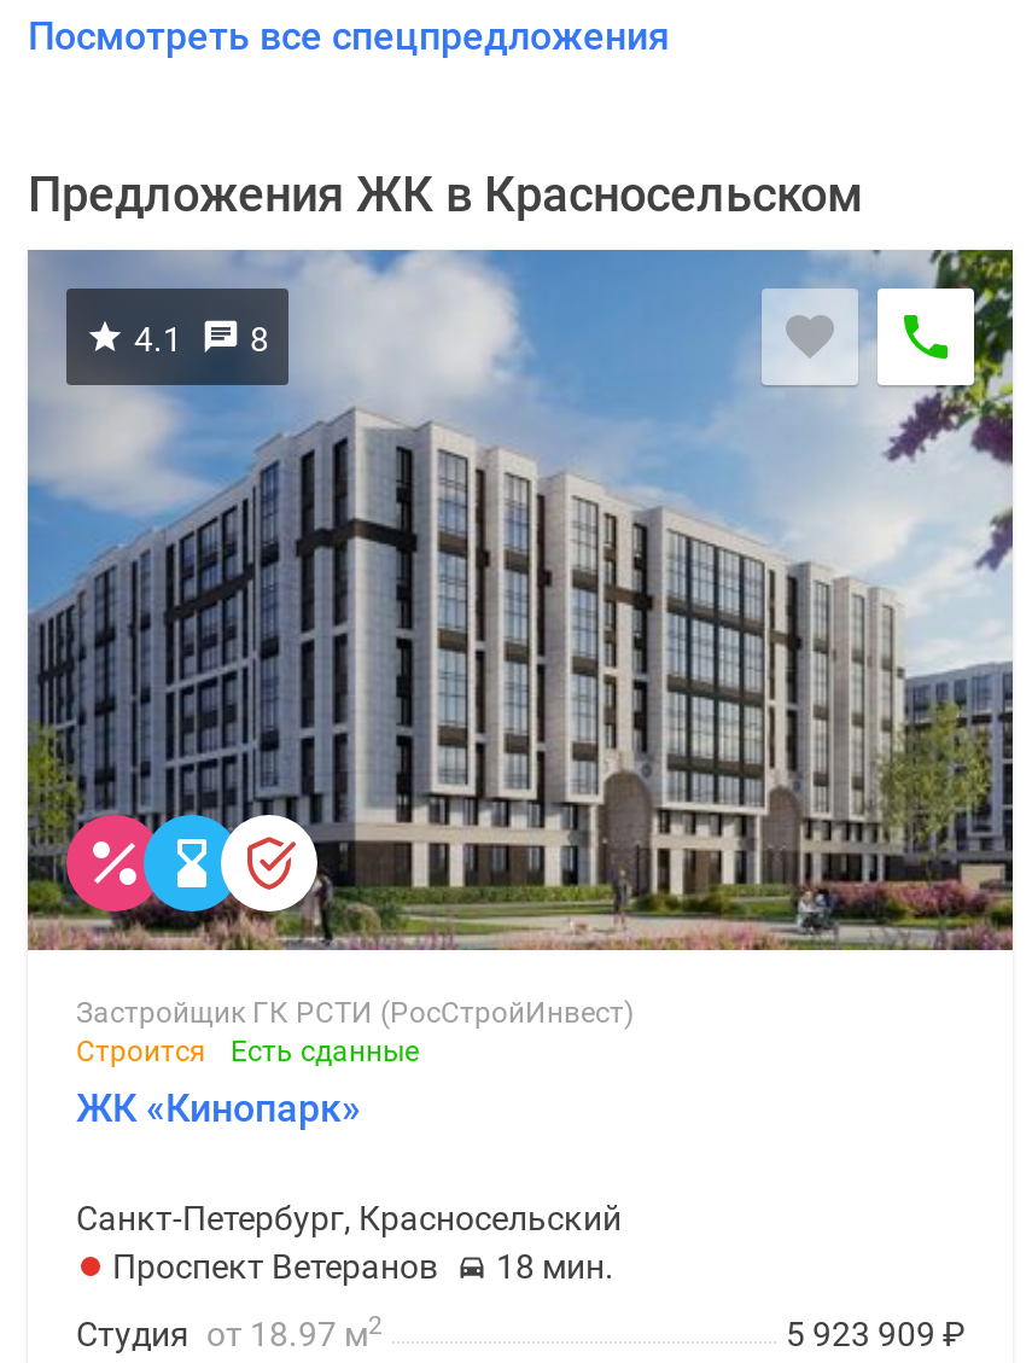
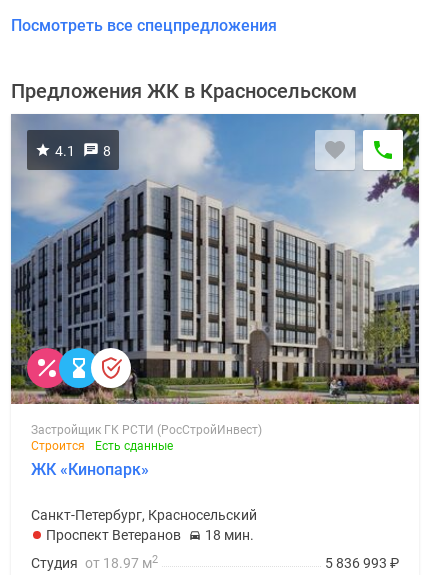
[786,1315,964,1353] 5 923 909 ₽ -> [325,555,399,571] 5 836 993 ₽

